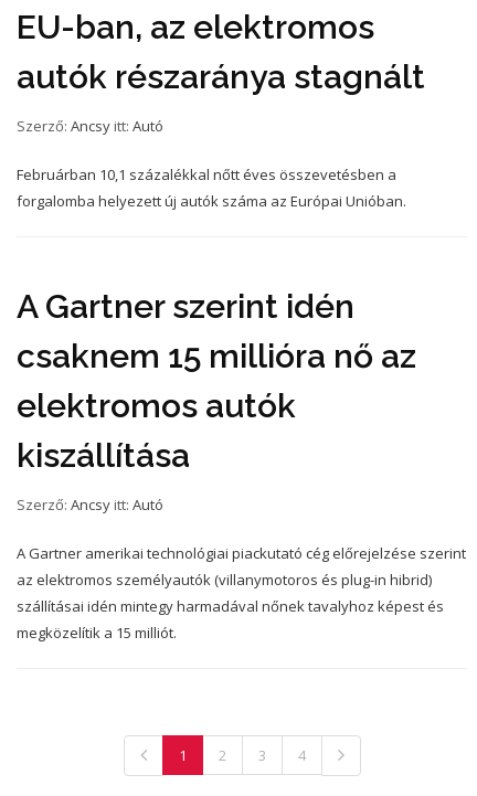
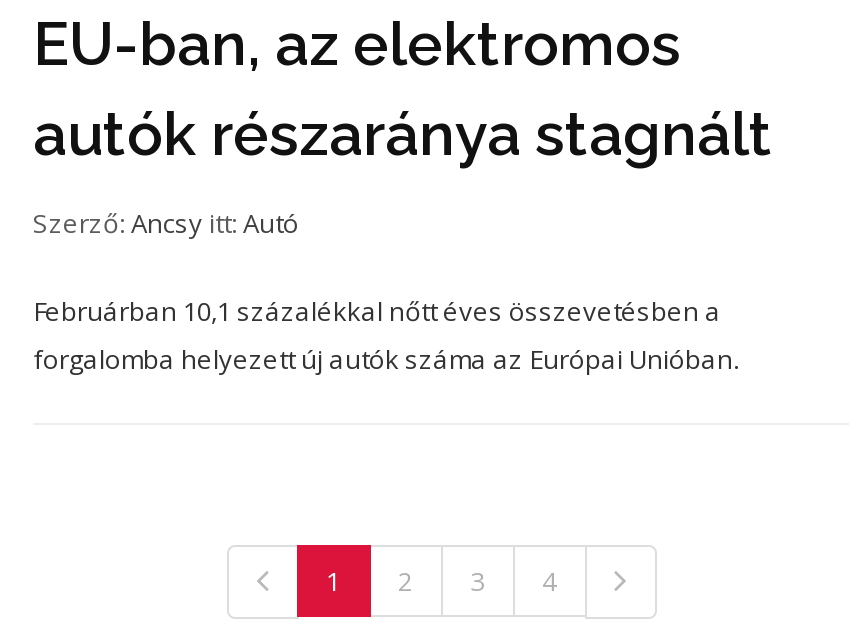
[17,287,466,643] A Gartner szerint idén | csaknem 15 millióra nő az | elektromos autók | kiszállítása | Szerző: Ancsy itt: Autó | A Gartner amerikai technológiai piackutató cég előrejelzése szerint | az elektromos személyautók (villanymotoros és plug-in hibrid) | szállításai idén mintegy harmadával nőnek tavalyhoz képest és | megközelítik a 15 milliót. -> none

